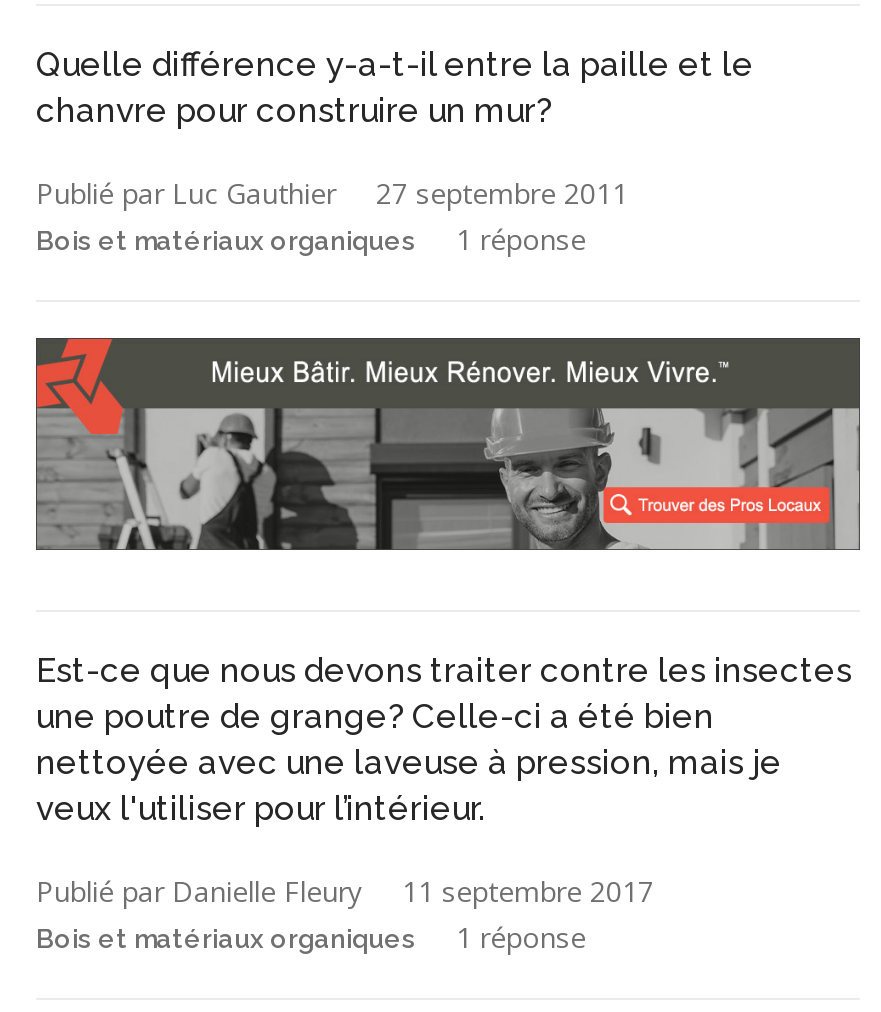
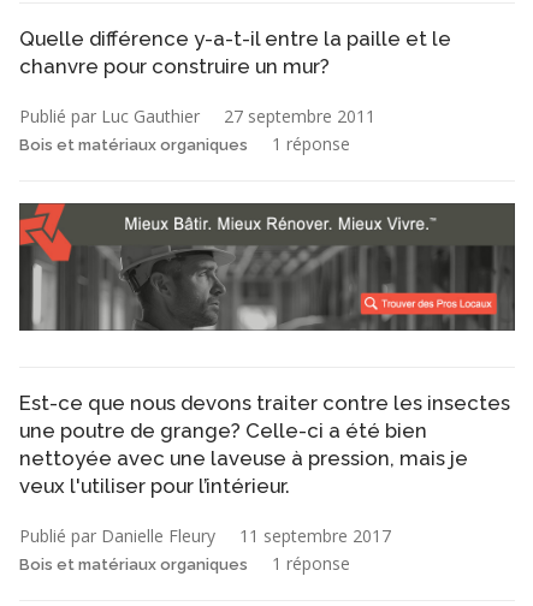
[36,407,860,551] [image] -> [19,244,515,331] [image]

